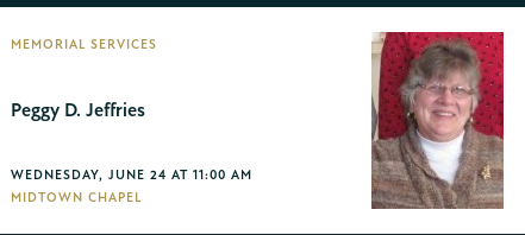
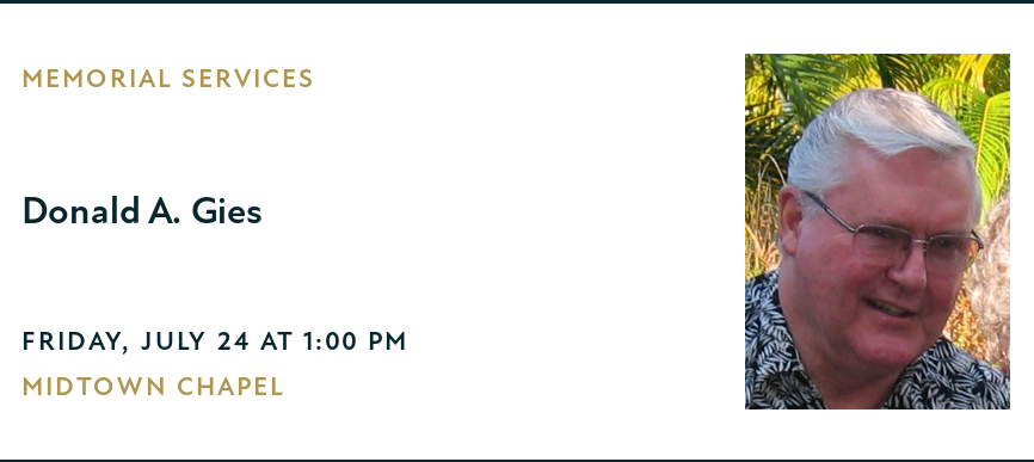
[370,31,505,210] [image] -> [743,51,1013,412] [image]
[11,99,145,122] Peggy D. Jeffries -> [21,187,263,235] Donald A. Gies
[11,167,252,183] WEDNESDAY, JUNE 24 AT 11:00 AM -> [21,325,408,356] FRIDAY, JULY 24 AT 1:00 PM

